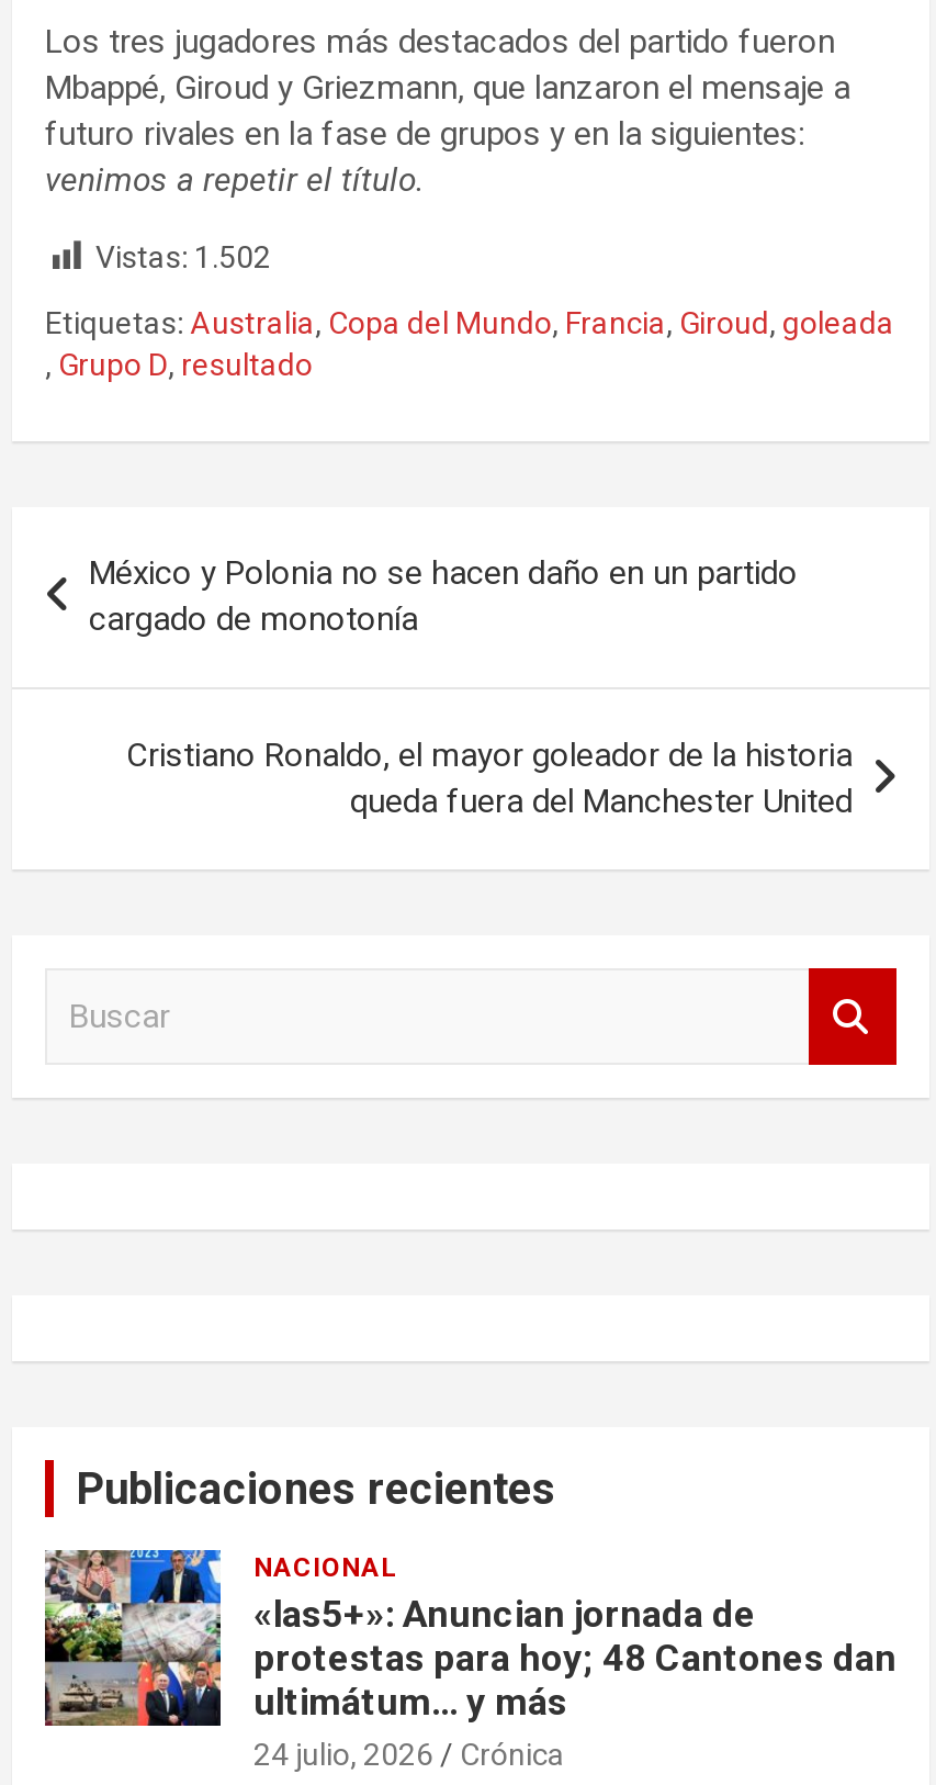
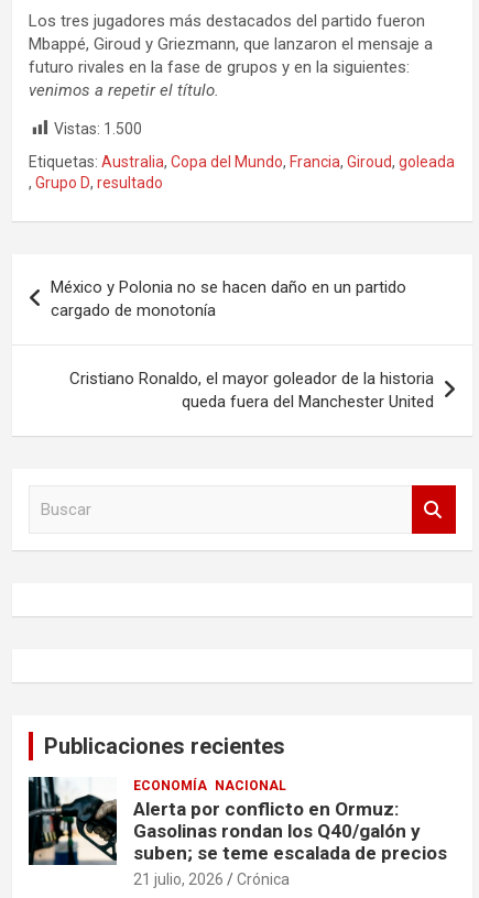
[95,239,271,274] Vistas: 1.502 -> [54,120,142,137] Vistas: 1.500
[43,1548,896,1772] [image] | NACIONAL | «las5+»: Anuncian jornada de | protestas para hoy; 48 Cantones dan | ultimátum… y más | 24 julio, 2026 -> [28,776,447,888] [image] | ECONOMÍA NACIONAL | Alerta por conflicto en Ormuz: | Gasolinas rondan los Q40/galón y | suben; se teme escalada de precios | 21 julio, 2026

